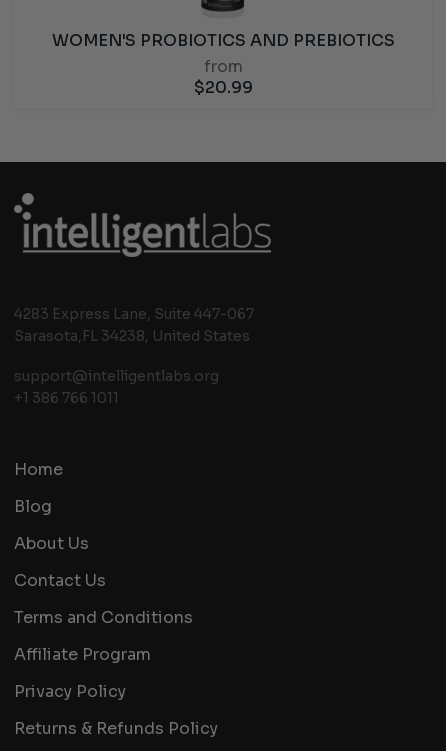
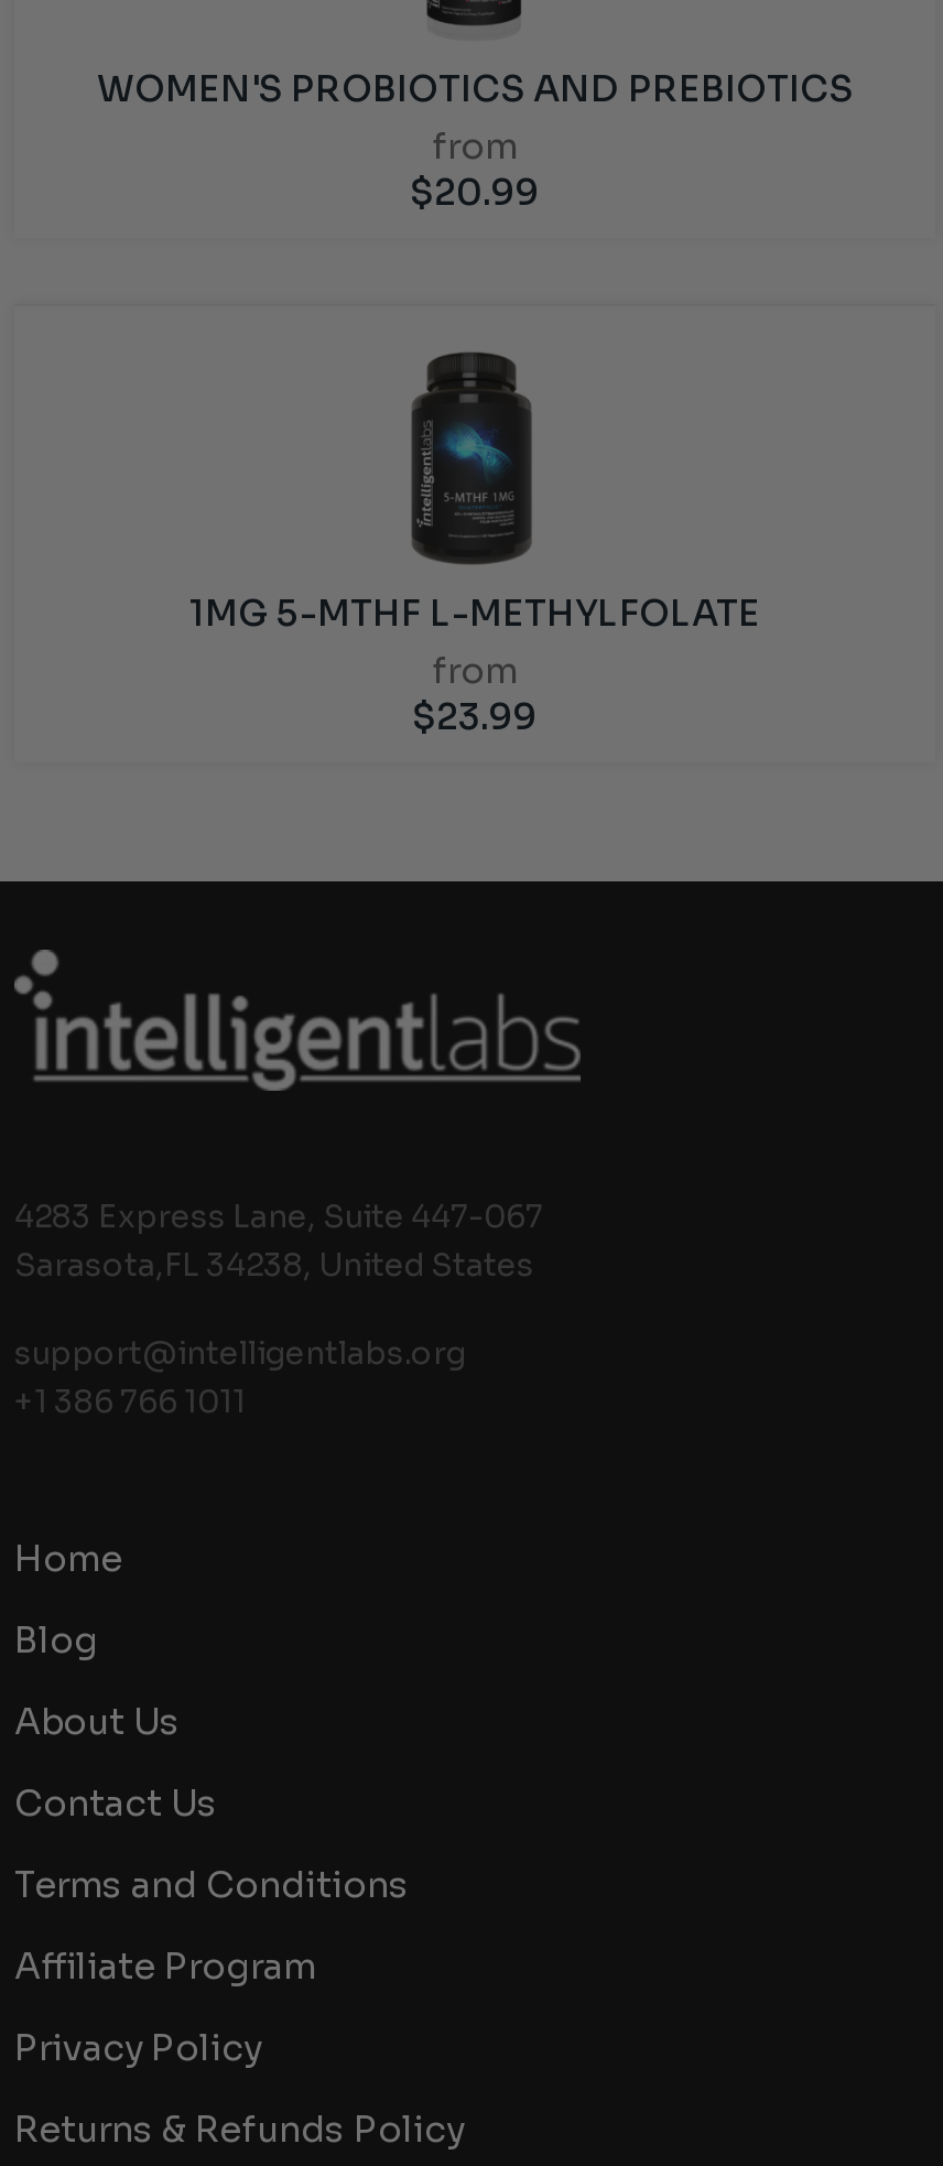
none -> [189,350,760,739] [image] | 1MG 5-MTHF L-METHYLFOLATE | from | $23.99

